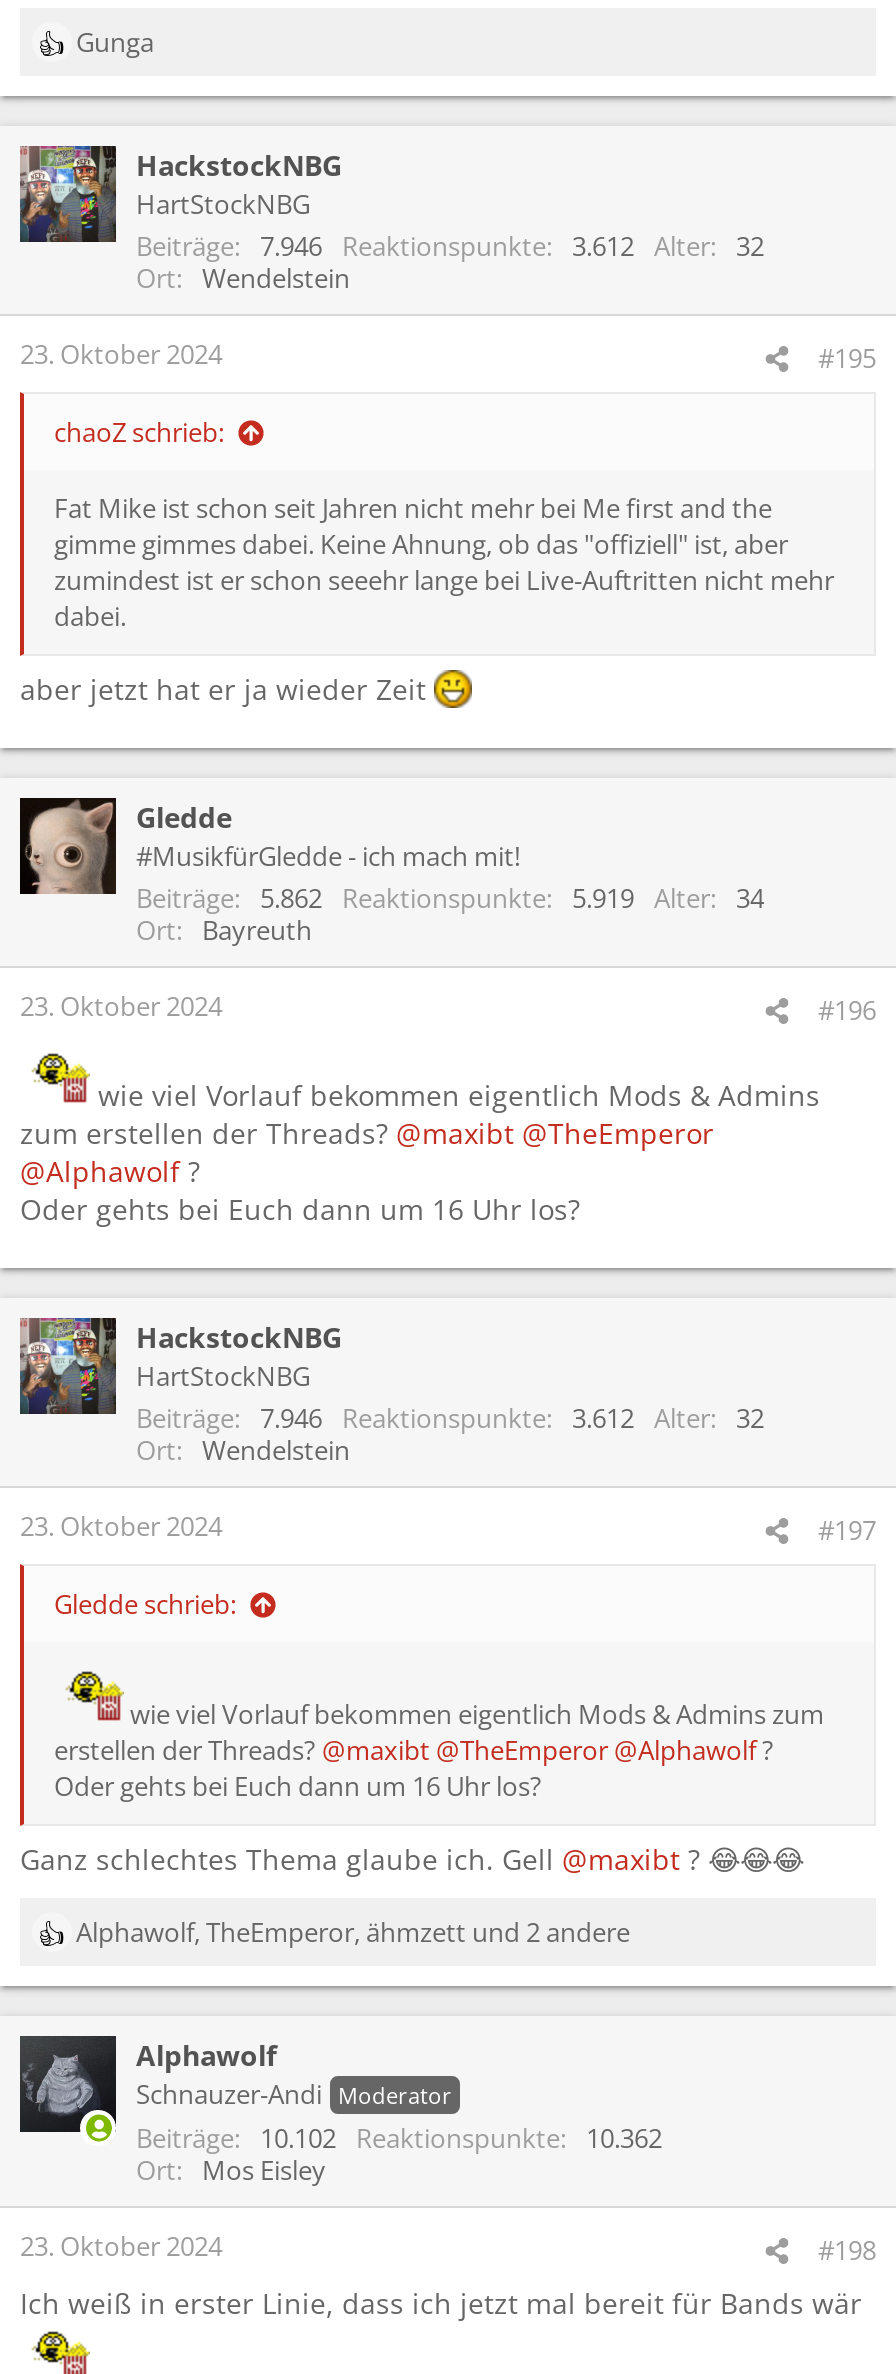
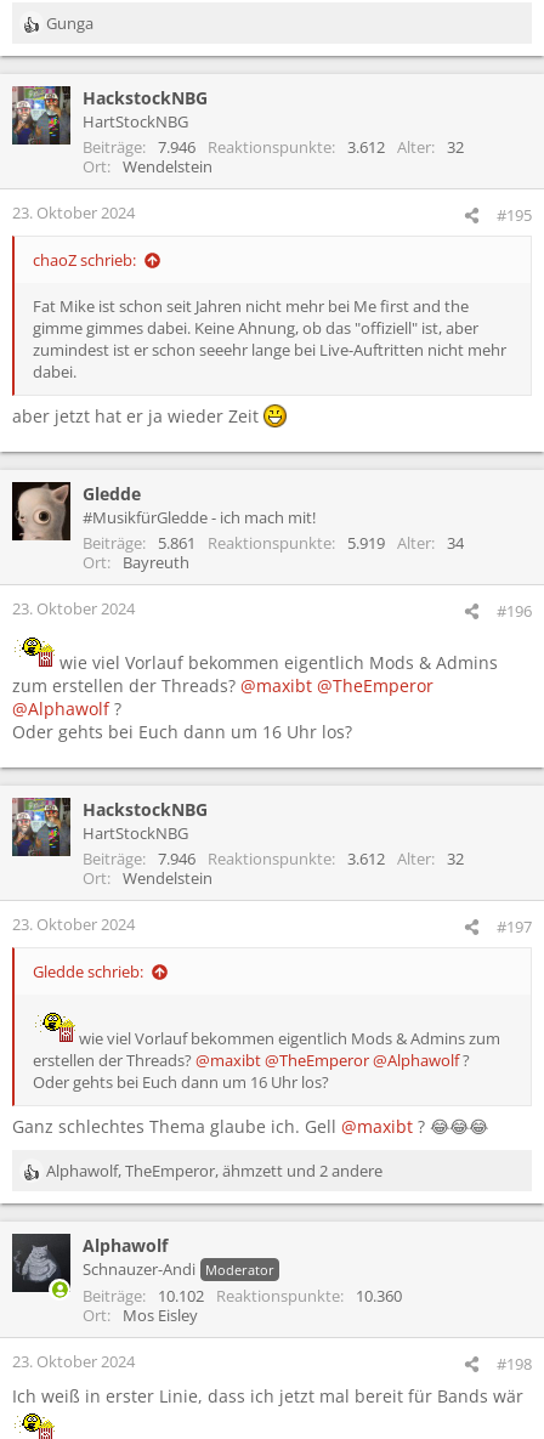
[260,880,546,916] 5.862 Reaktionspunkte -> [158,532,331,554] 5.861 Reaktionspunkte
[136,2120,662,2156] Beiträge 10.102 Reaktionspunkte 10.362 -> [83,1285,402,1307] Beiträge 10.102 Reaktionspunkte 10.360

